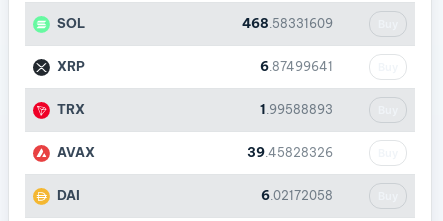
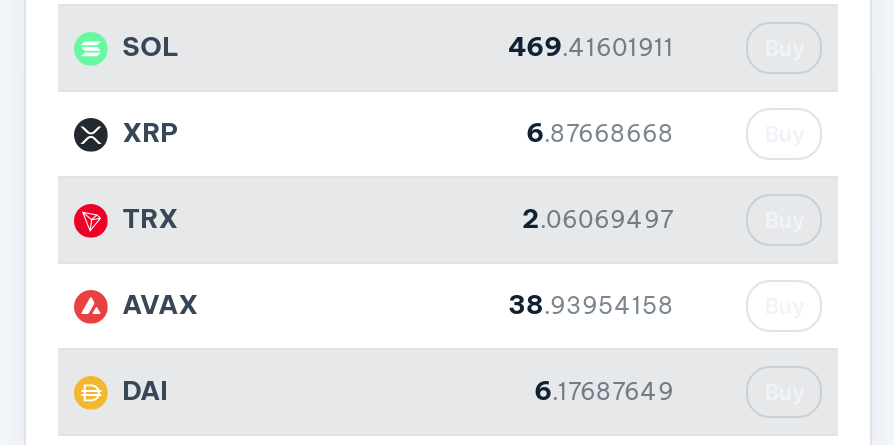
[242,15,333,31] 468.58331609 -> [508,29,674,61] 469.41601911
[260,58,333,74] 6.87499641 -> [526,115,674,147] 6.87668668
[260,101,333,117] 1.99588893 -> [522,201,674,233] 2.06069497
[247,144,333,160] 39.45828326 -> [508,287,674,319] 38.93954158
[261,187,333,203] 6.02172058 -> [534,373,674,405] 6.17687649

